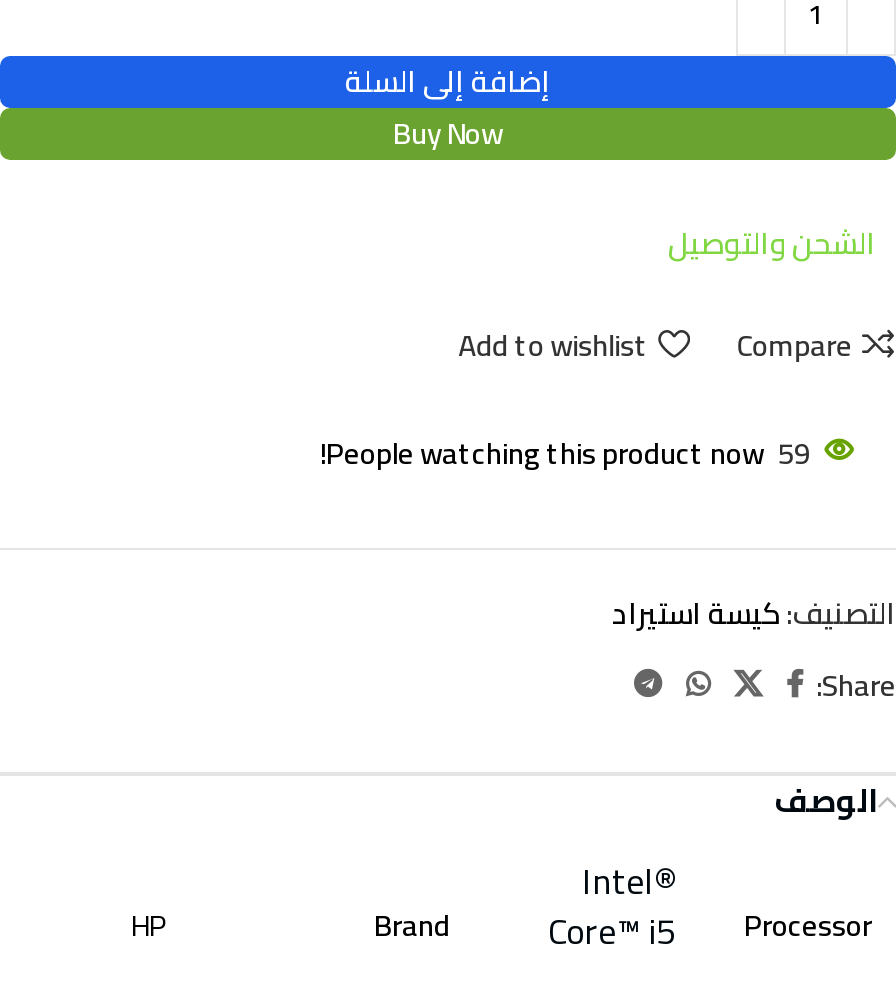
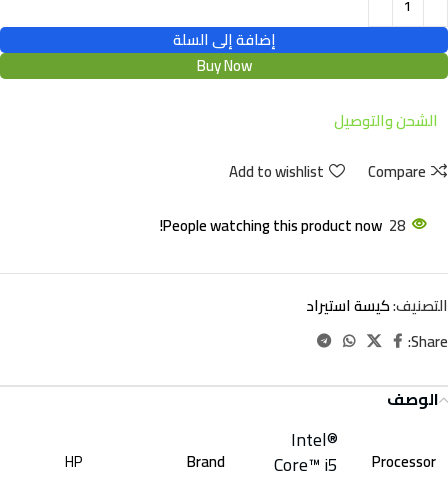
[326,424,810,482] People watching this product now! 59 -> [163,211,405,240] People watching this product now! 28

